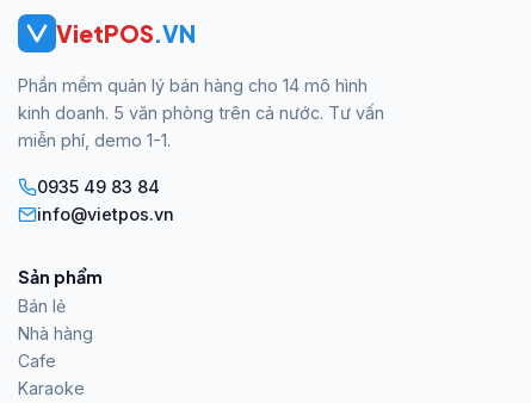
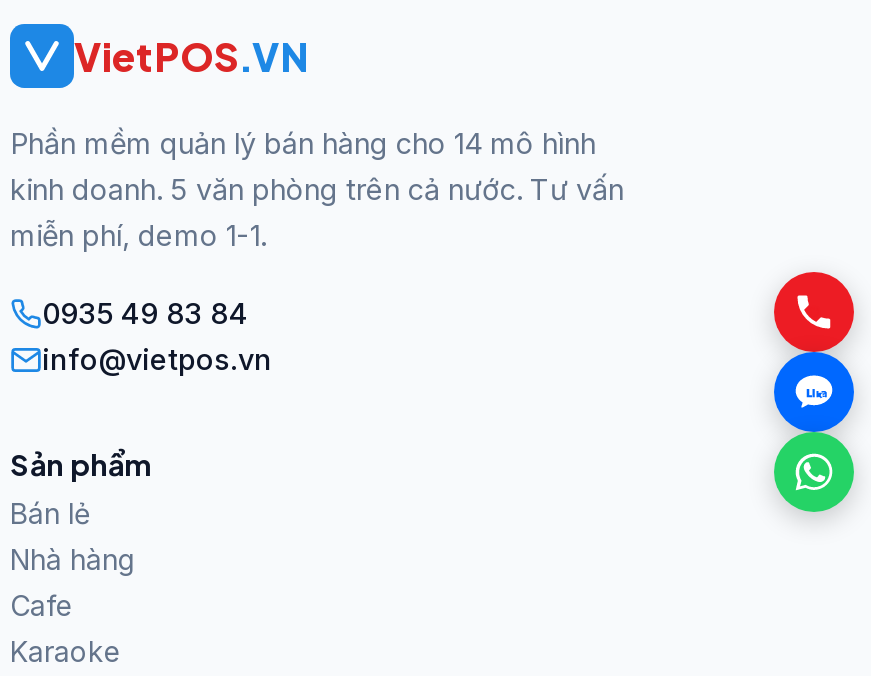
none -> [770,270,858,518] [image]

